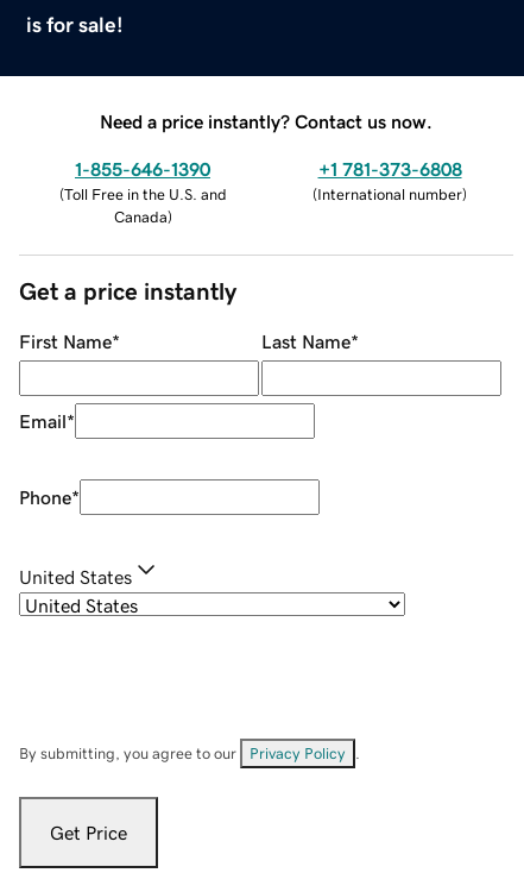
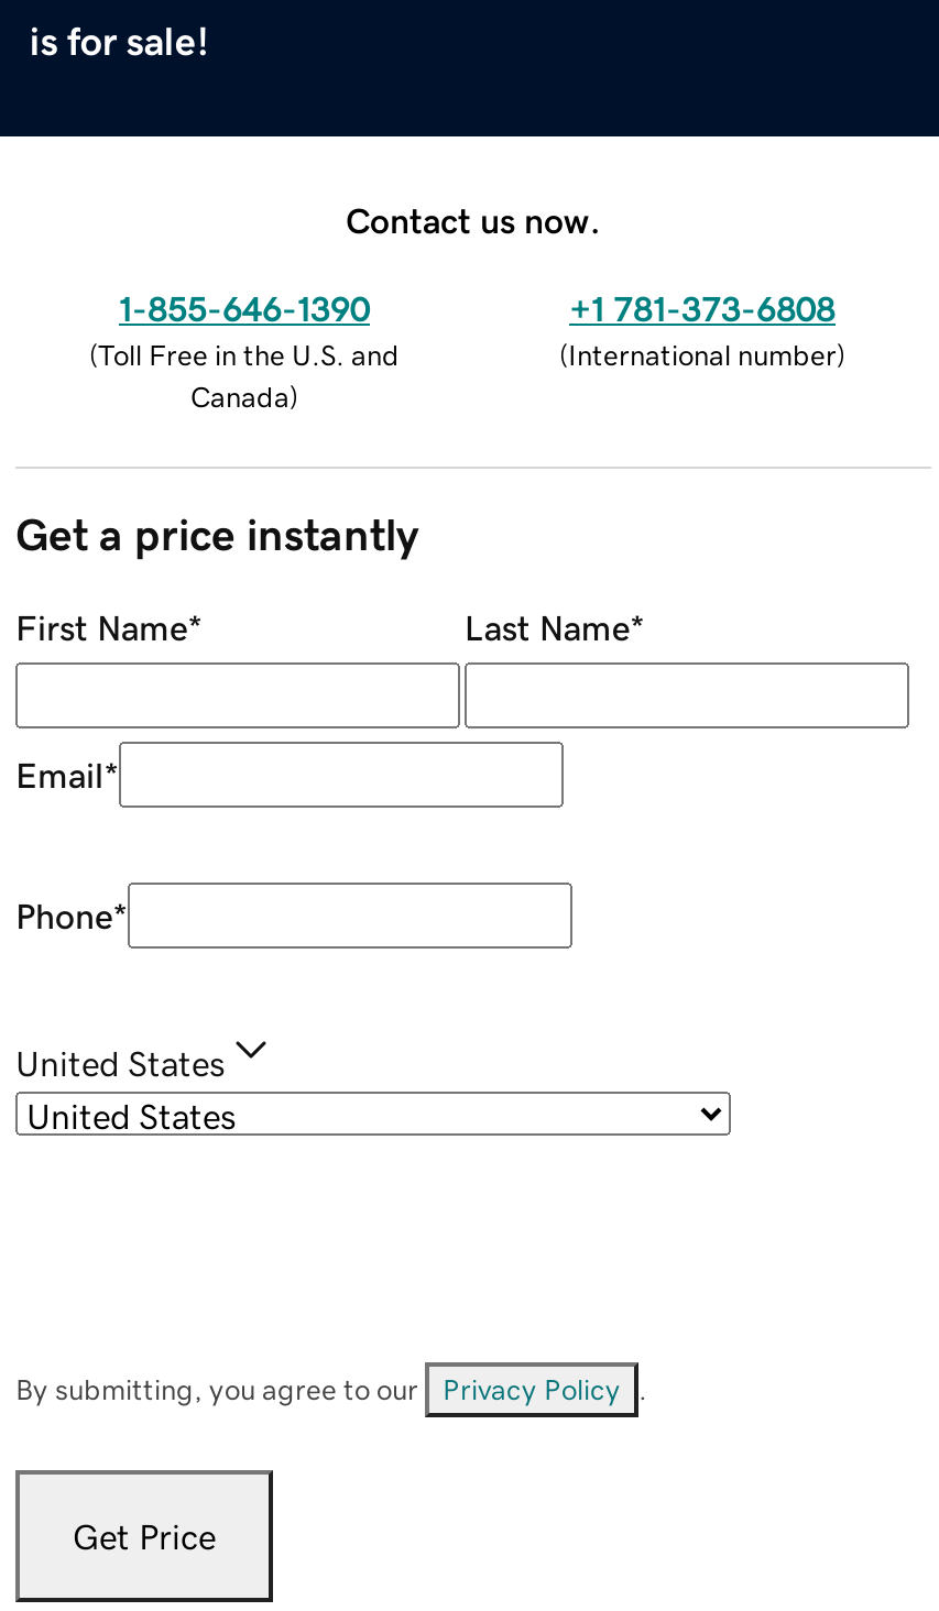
[100,111,433,130] Need a price instantly? Contact us now. -> [346,202,601,237] Contact us now.

